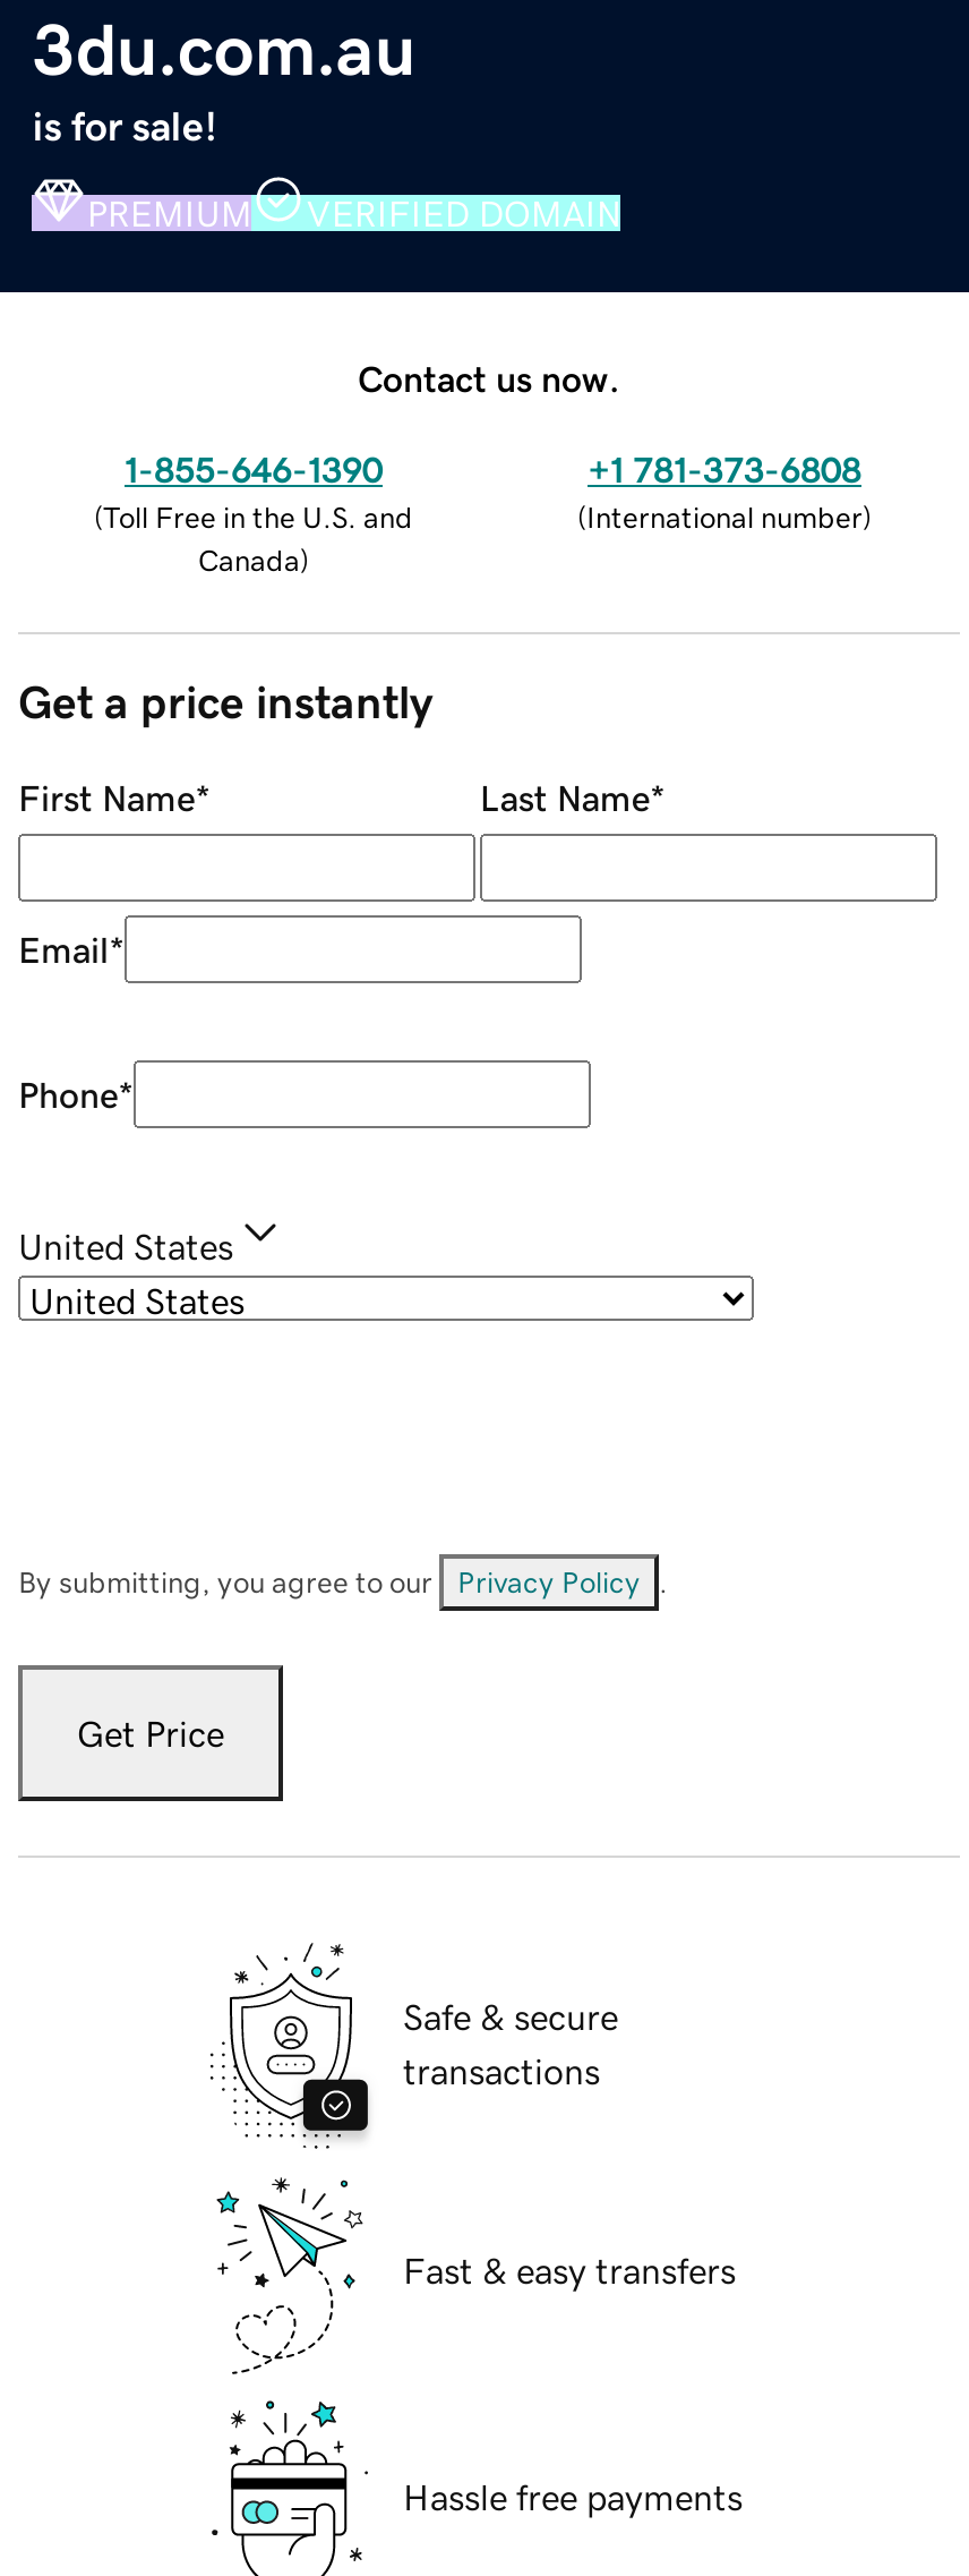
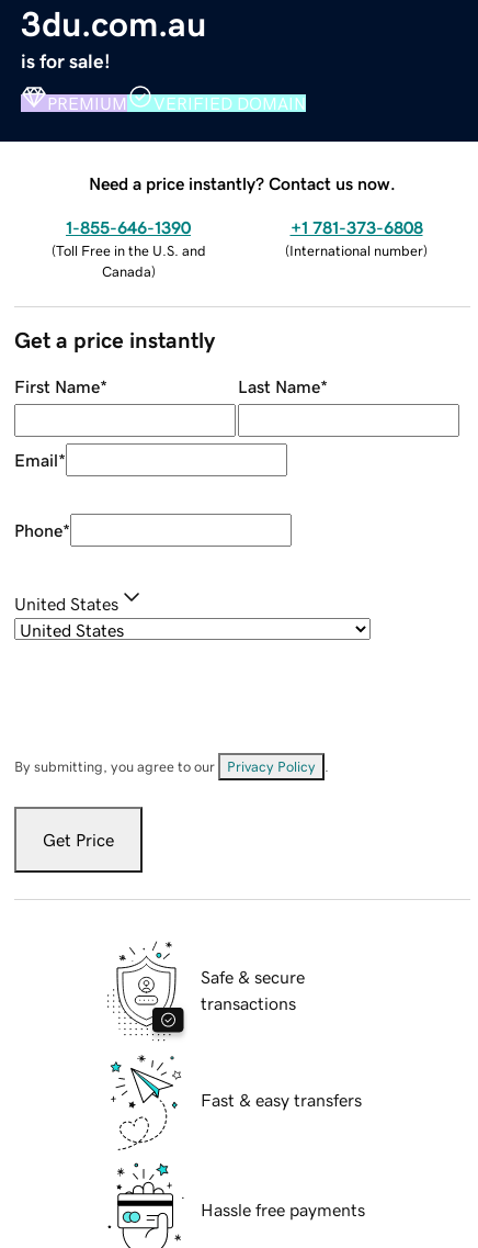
[358,359,620,396] Contact us now. -> [89,174,396,192] Need a price instantly? Contact us now.

